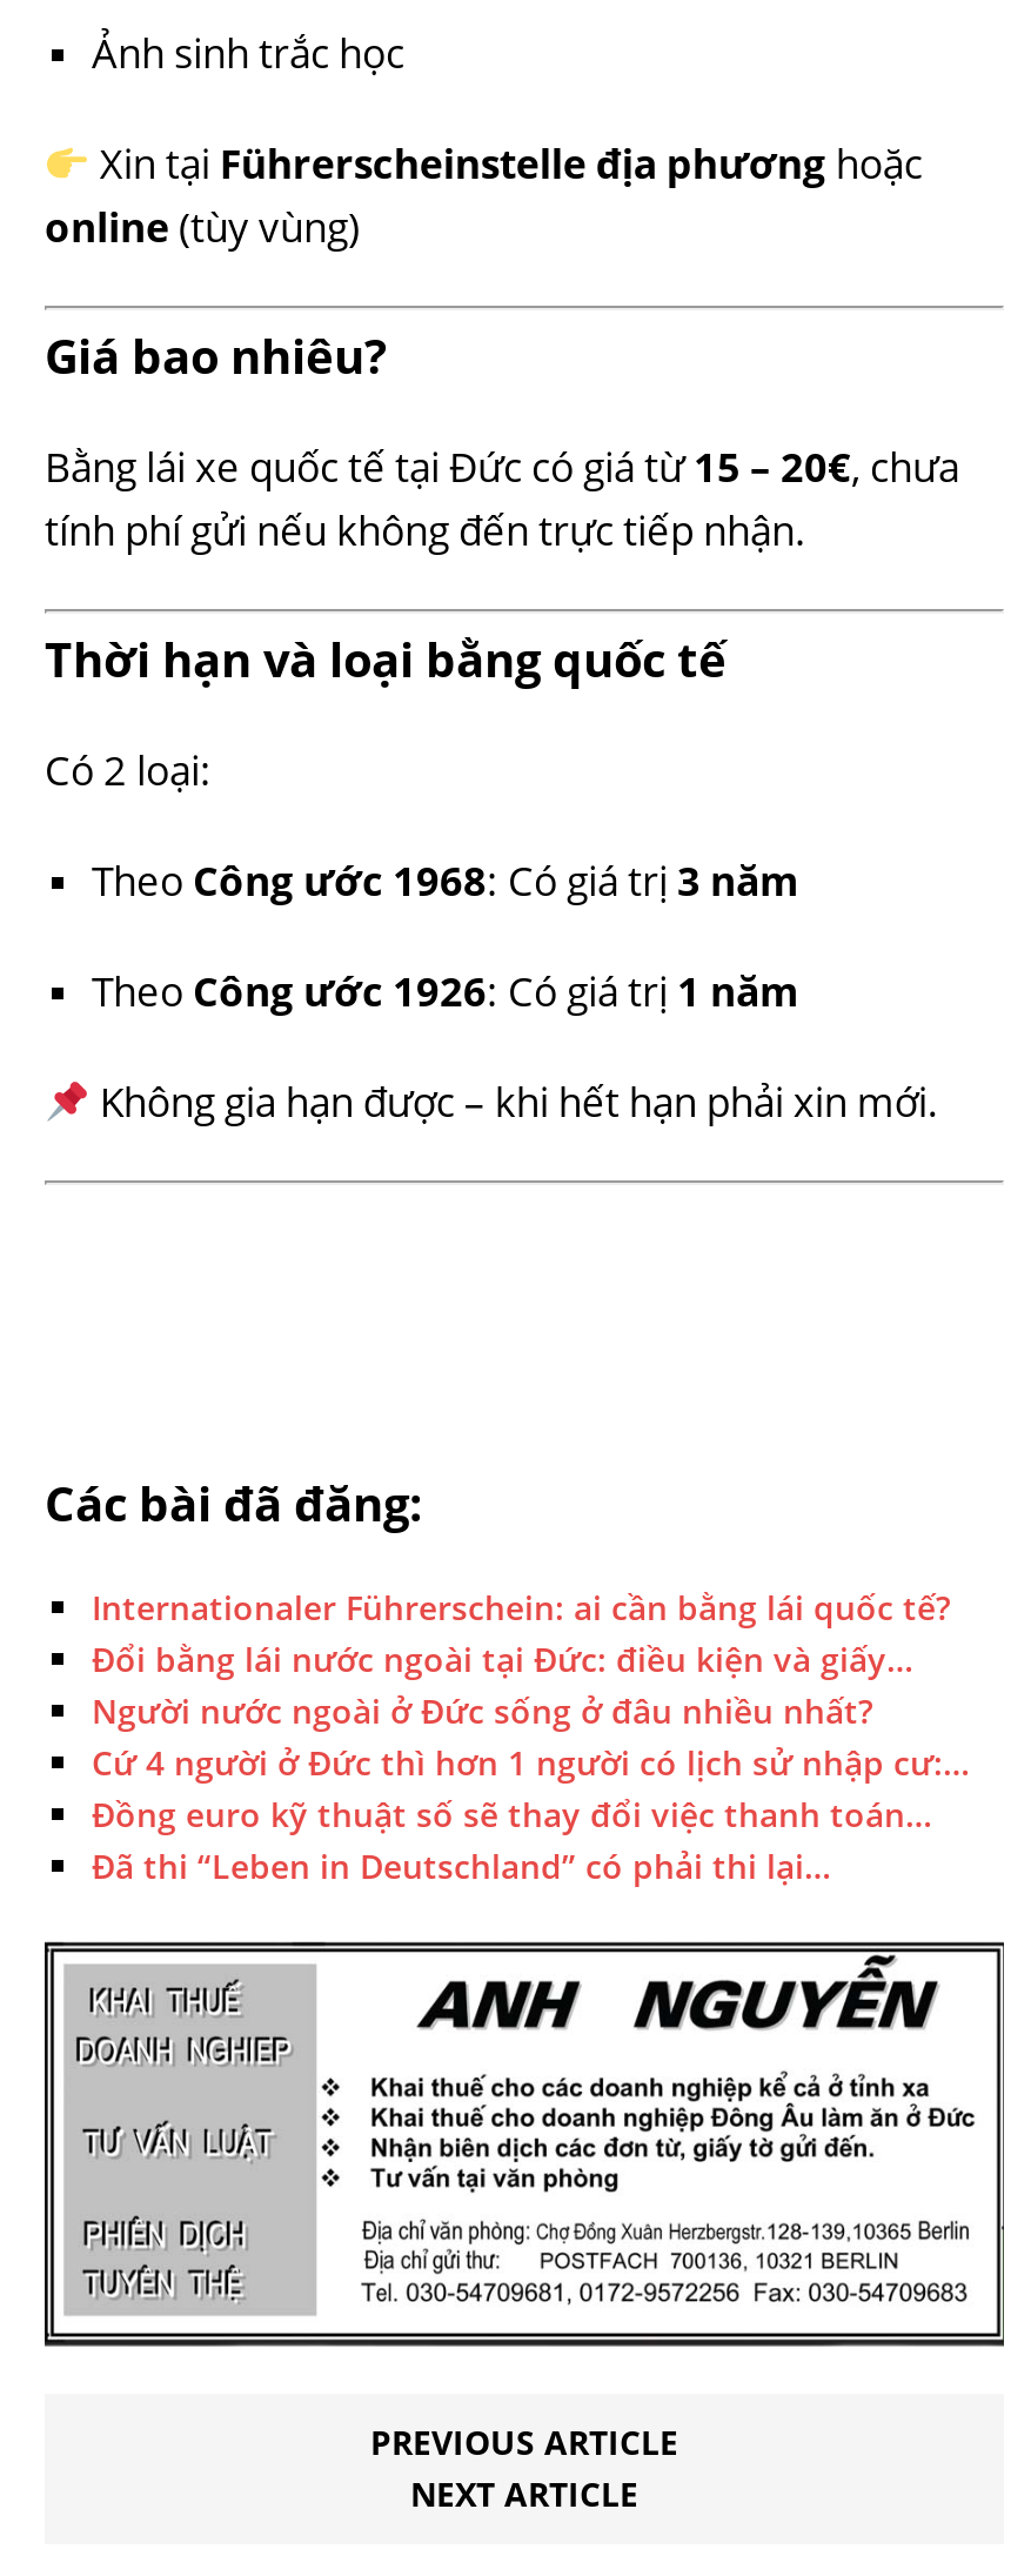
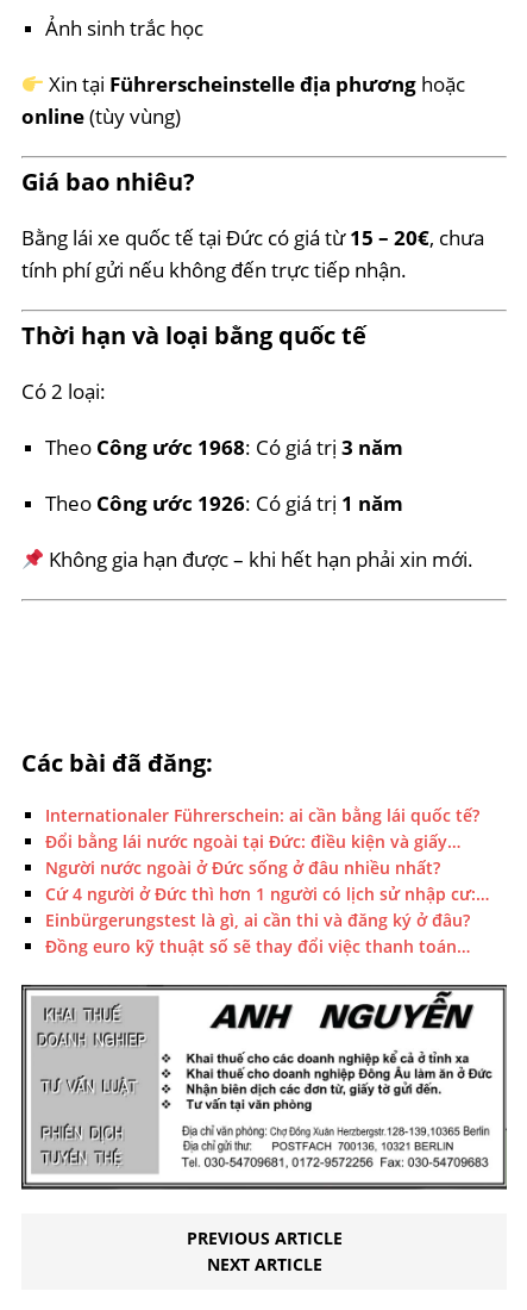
none -> [45,909,470,931] Einbürgerungstest là gì, ai cần thi và đăng ký ở đâu?
moved [92,1792,931,1837] -> [45,935,470,958]: Đồng euro kỹ thuật số sẽ thay đổi việc thanh toán…
[92,1844,830,1888] Đã thi “Leben in Deutschland” có phải thi lại… -> none

